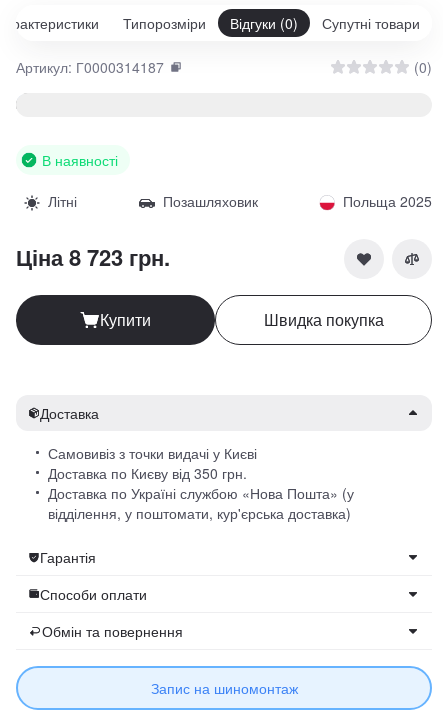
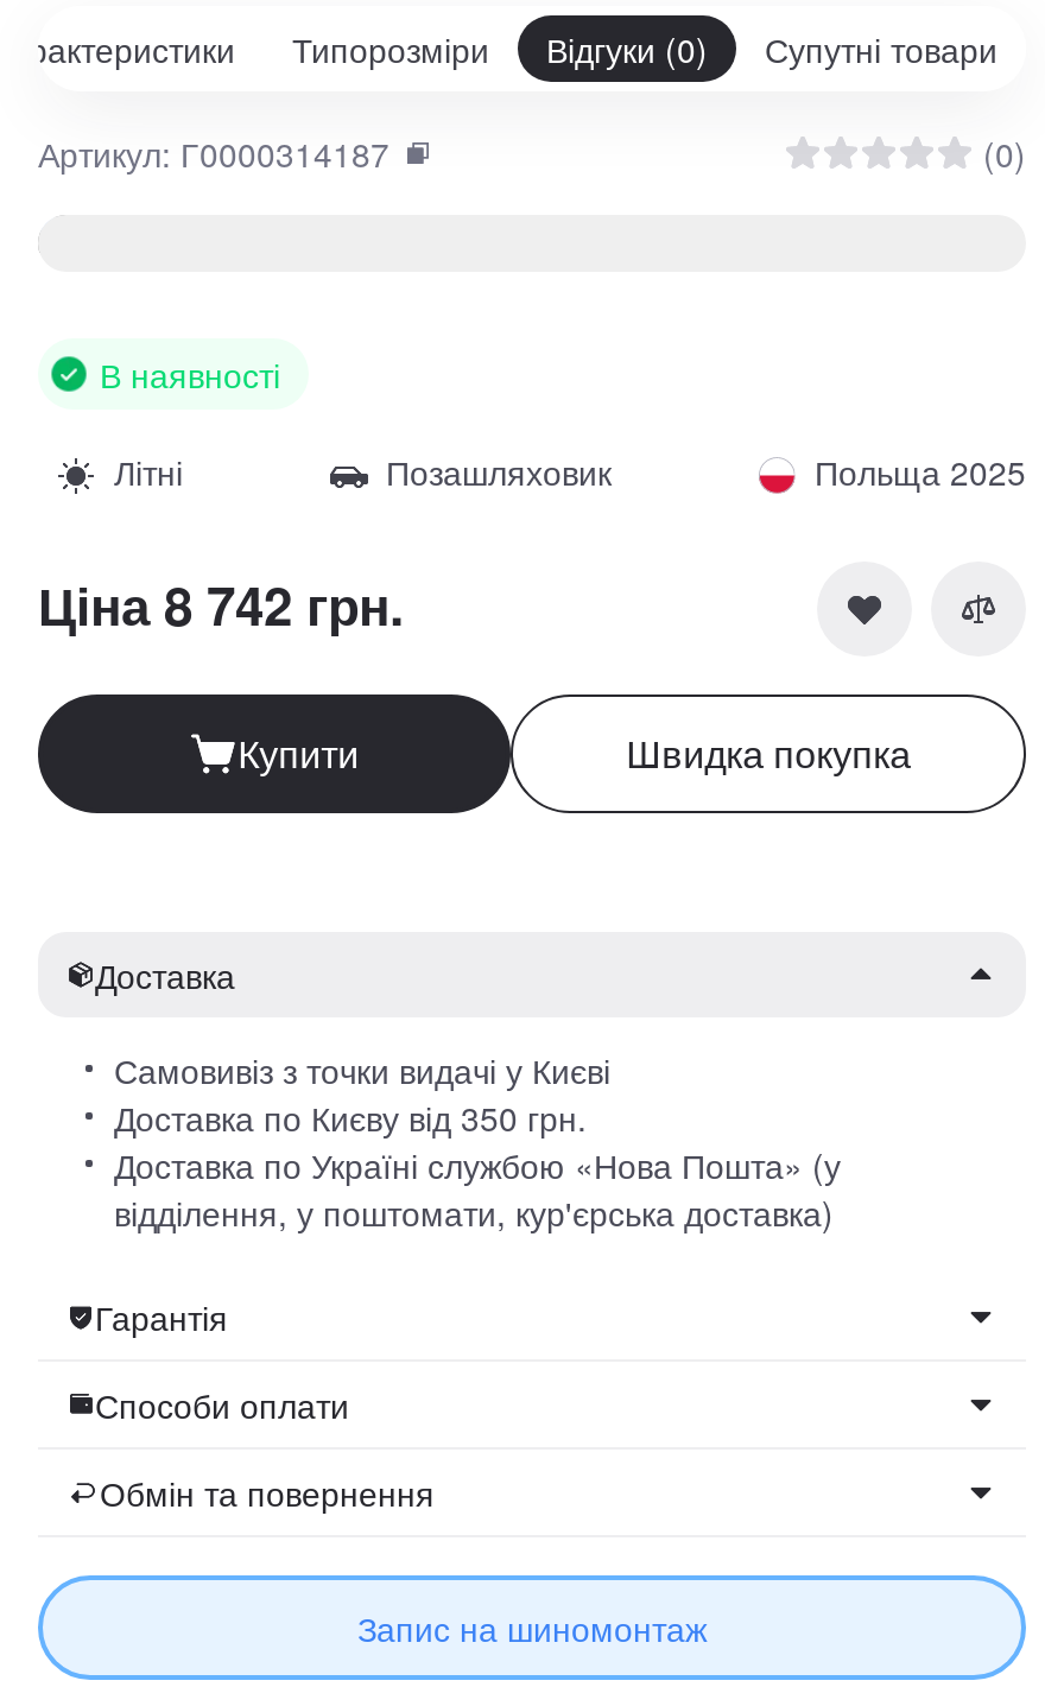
[16,241,170,273] Ціна 8 723 грн. -> [38,567,404,643] Ціна 8 742 грн.

